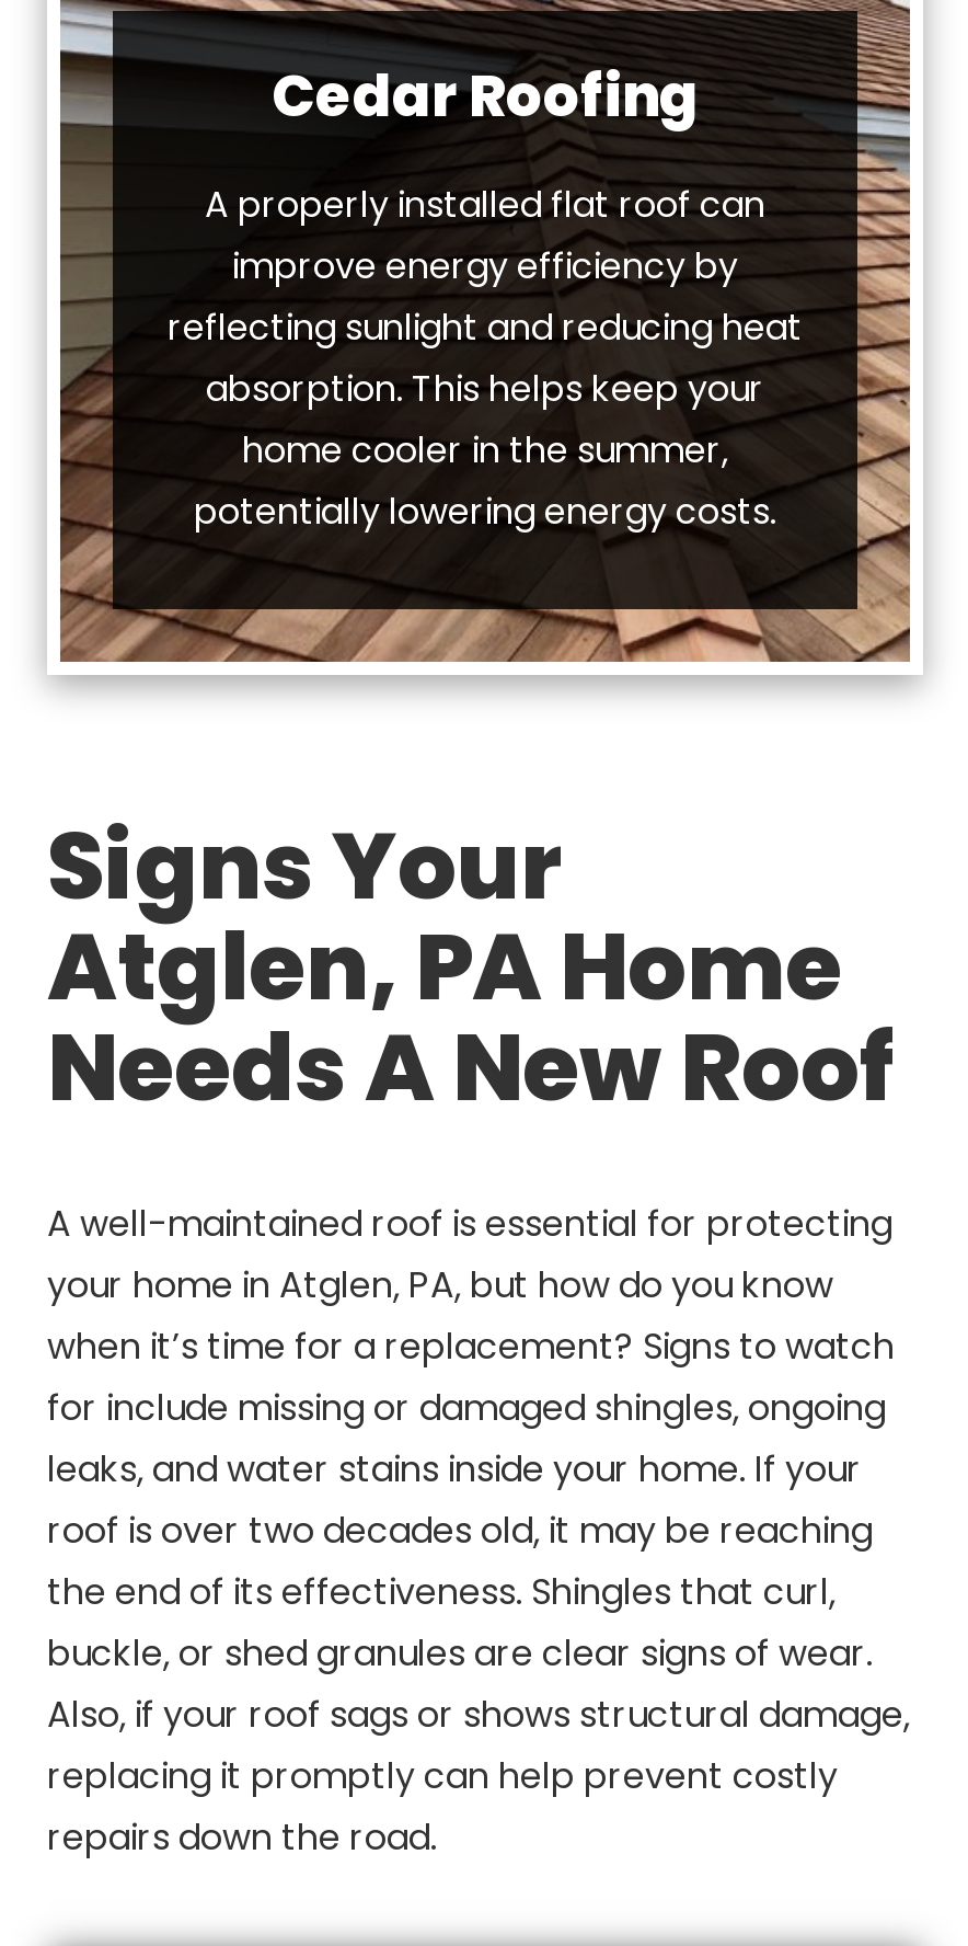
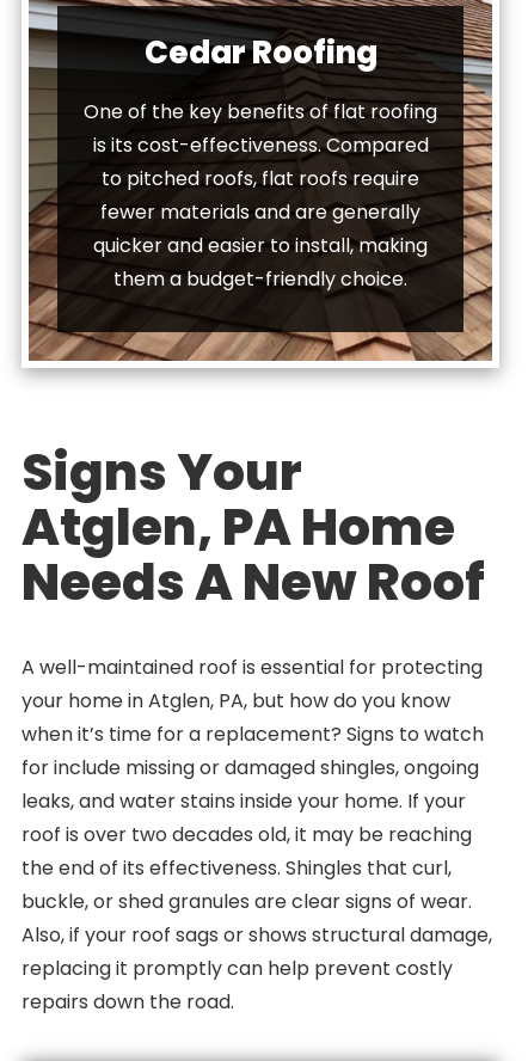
[168,179,803,537] A properly installed flat roof can | improve energy efficiency by | reflecting sunlight and reducing heat | absorption. This helps keep your | home cooler in the summer, | potentially lowering energy costs. -> [84,98,437,293] One of the key benefits of flat roofing | is its cost-effectiveness. Compared | to pitched roofs, flat roofs require | fewer materials and are generally | quicker and easier to install, making | them a budget-friendly choice.

